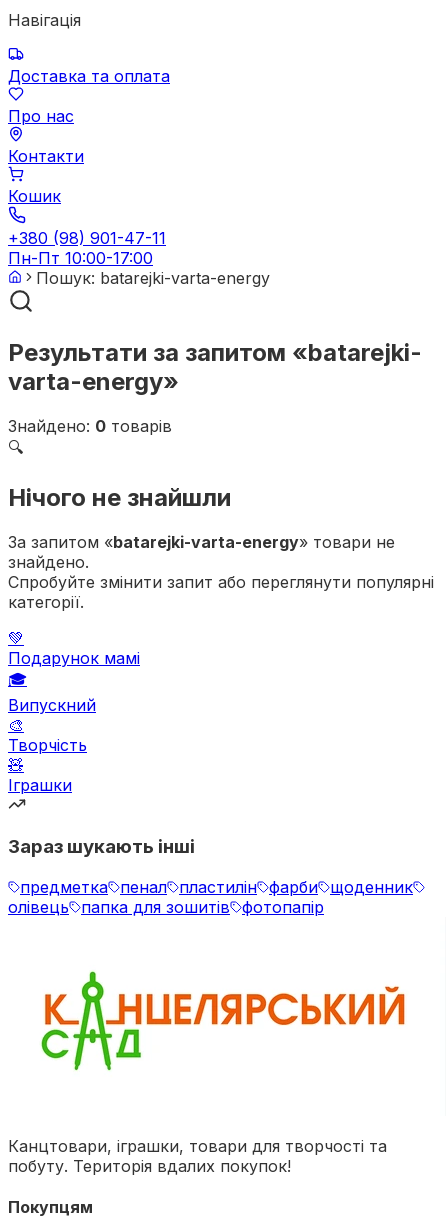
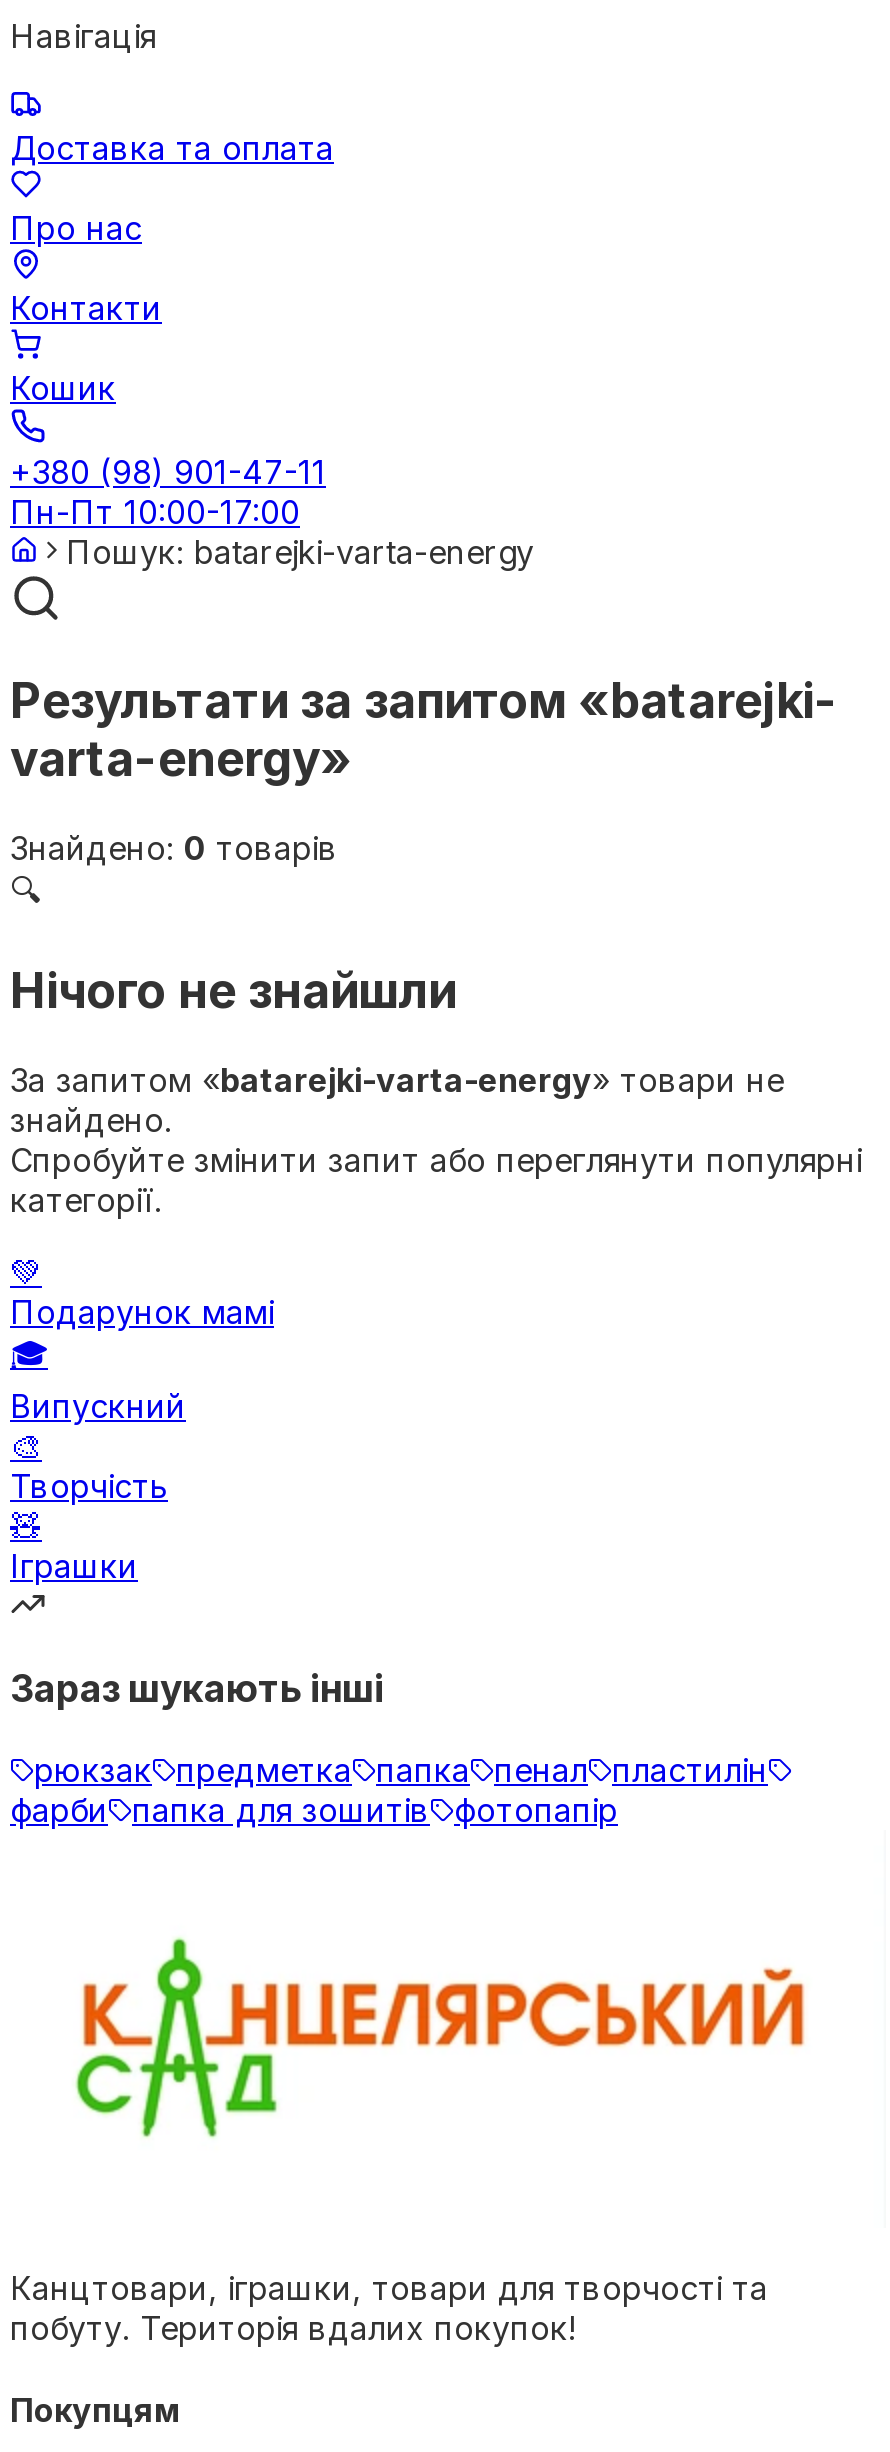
[8,877,413,917] предметка пенал пластилін фарби щоденник | олівець папка для зошитів фотопапір -> [10,1750,768,1830] рюкзак предметка папка пенал пластилін | фарби папка для зошитів фотопапір

